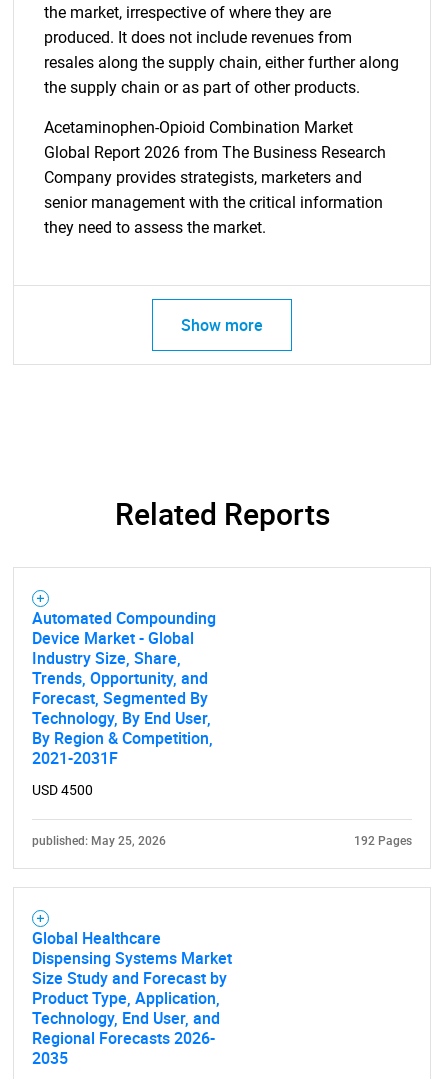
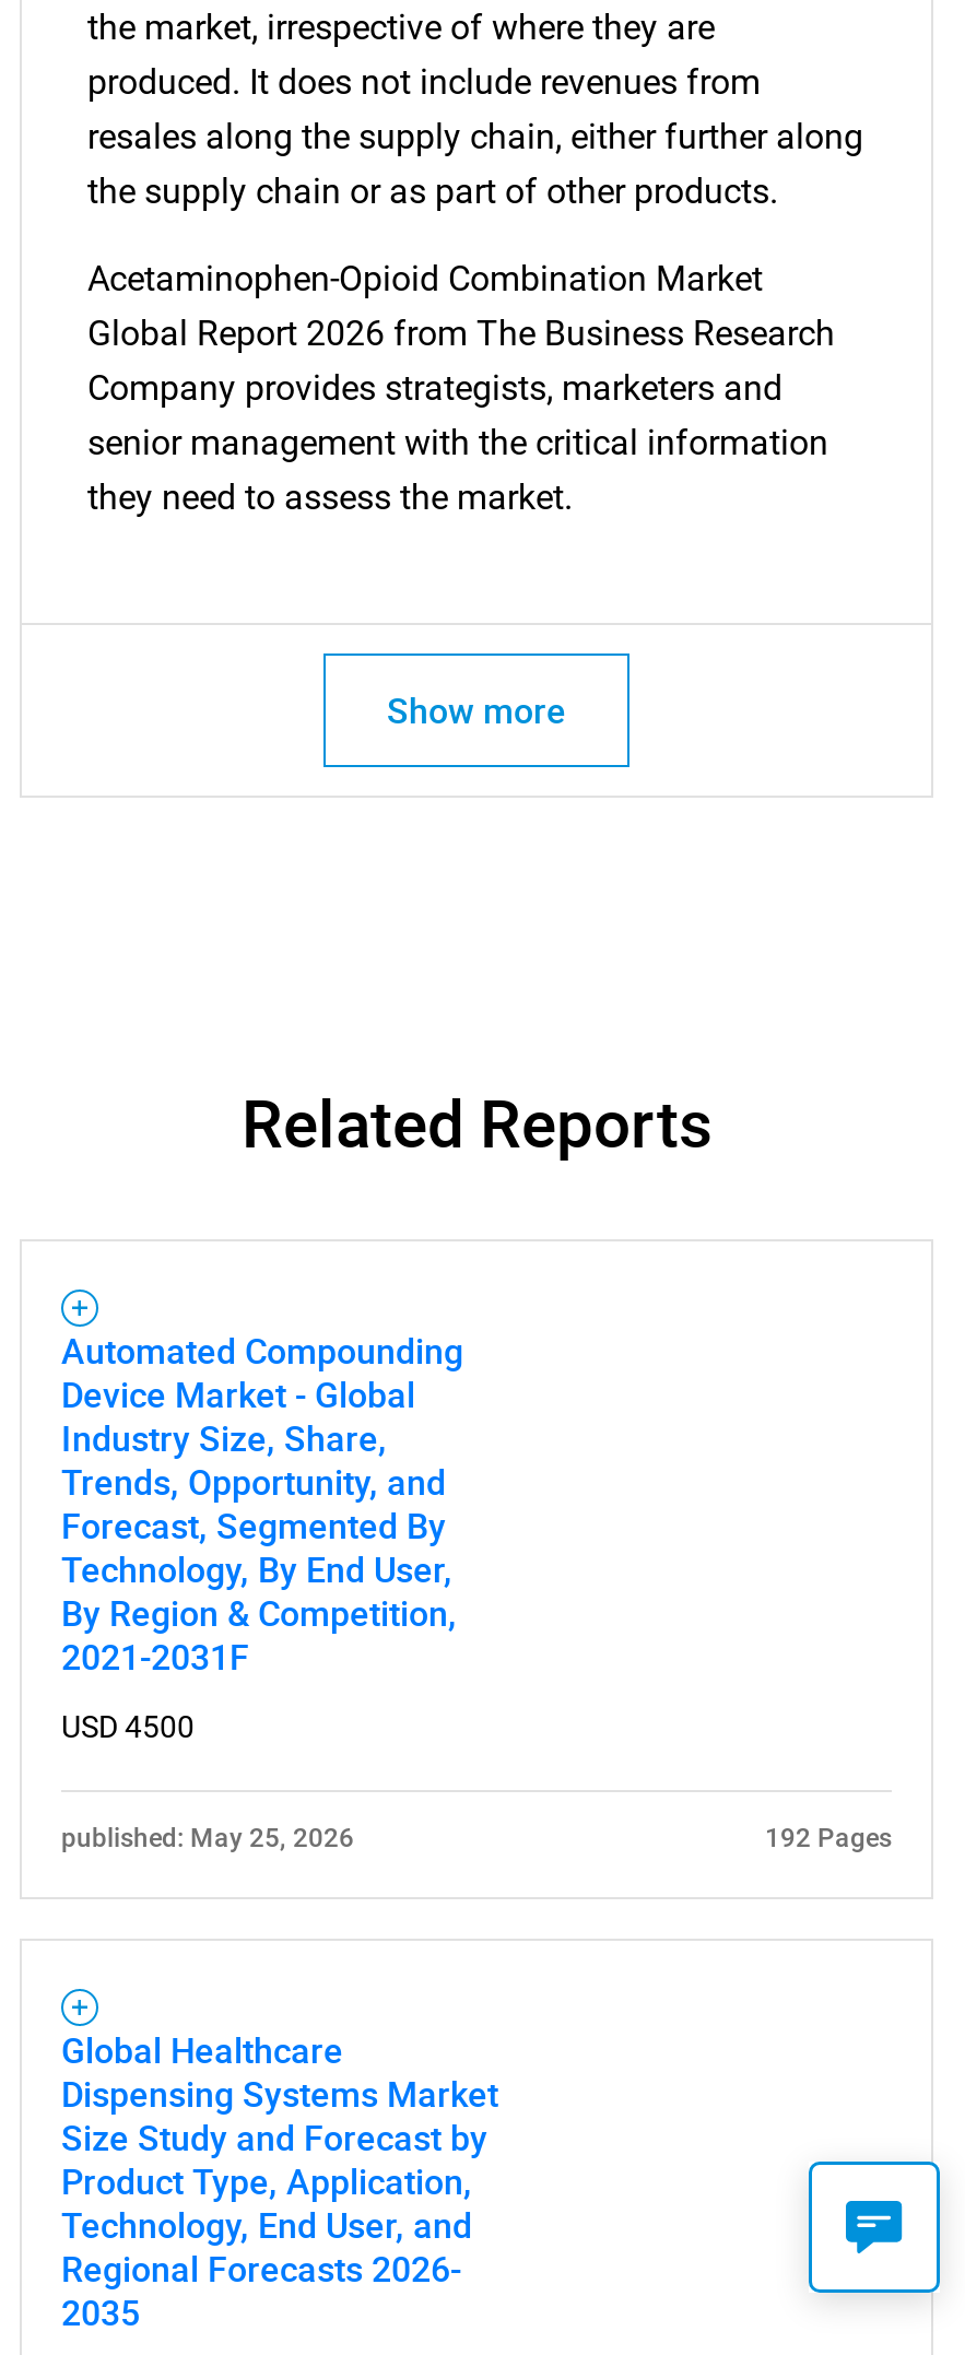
none -> [804,2157,944,2299] [image]

